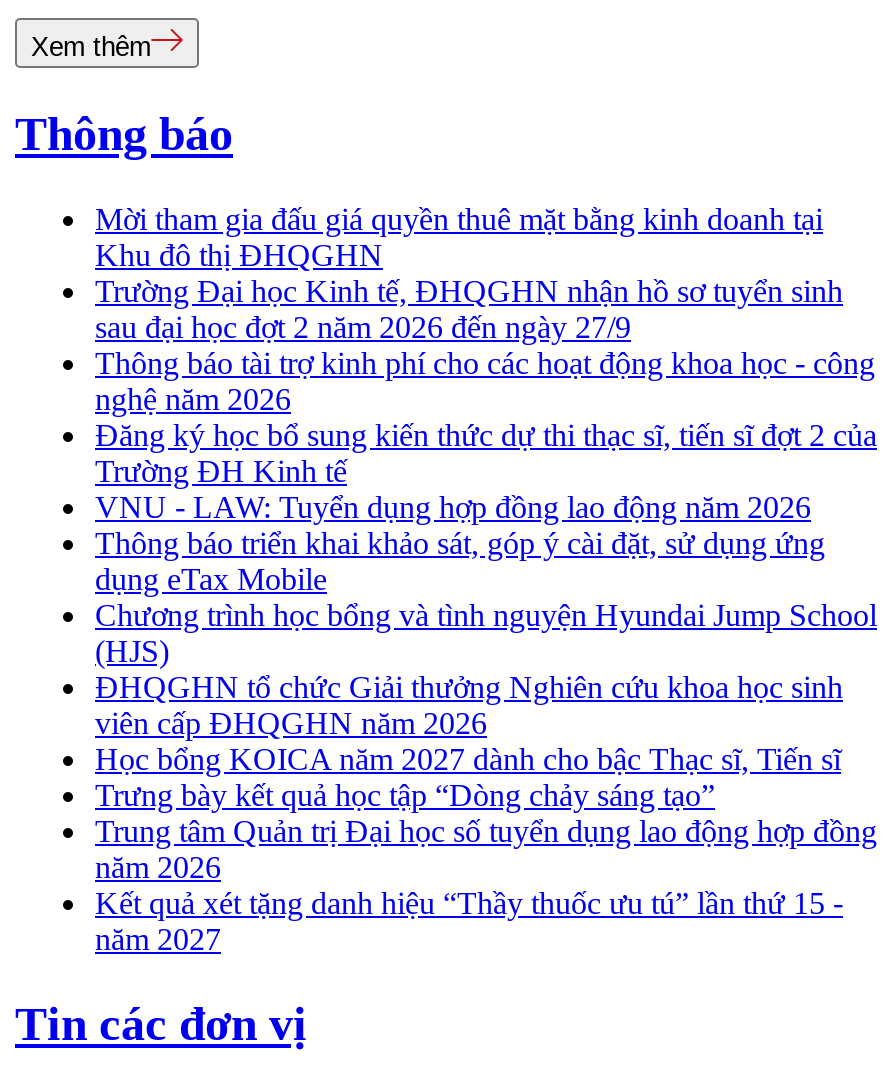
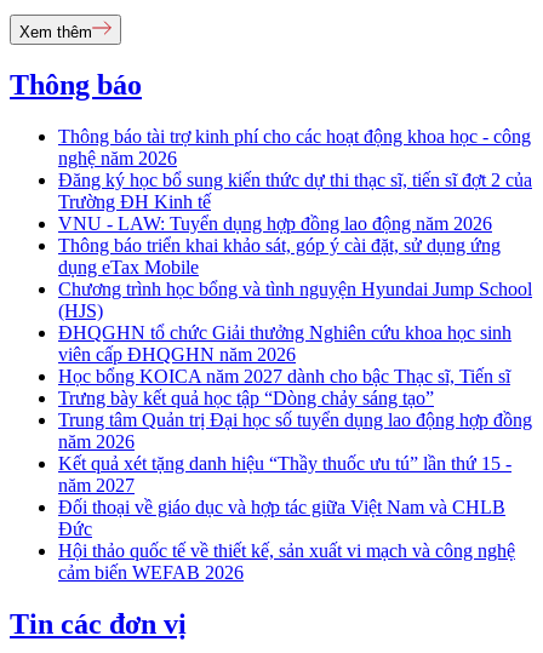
[95,202,843,344] Mời tham gia đấu giá quyền thuê mặt bằng kinh doanh tại | Khu đô thị ĐHQGHN | Trường Đại học Kinh tế, ĐHQGHN nhận hồ sơ tuyển sinh | sau đại học đợt 2 năm 2026 đến ngày 27/9 -> none
moved [95,346,877,956] -> [58,126,532,496]: Thông báo tài trợ kinh phí cho các hoạt động khoa học - công | nghệ năm 2026 | Đăng ký học bổ sung kiến thức dự thi thạc sĩ, tiến sĩ đợt 2 của | ... | Kết quả xét tặng danh hiệu “Thầy thuốc ưu tú” lần thứ 15 - | năm 2027
none -> [58,497,515,583] Đối thoại về giáo dục và hợp tác giữa Việt Nam và CHLB | Đức | Hội thảo quốc tế về thiết kế, sản xuất vi mạch và công nghệ | cảm biến WEFAB 2026

